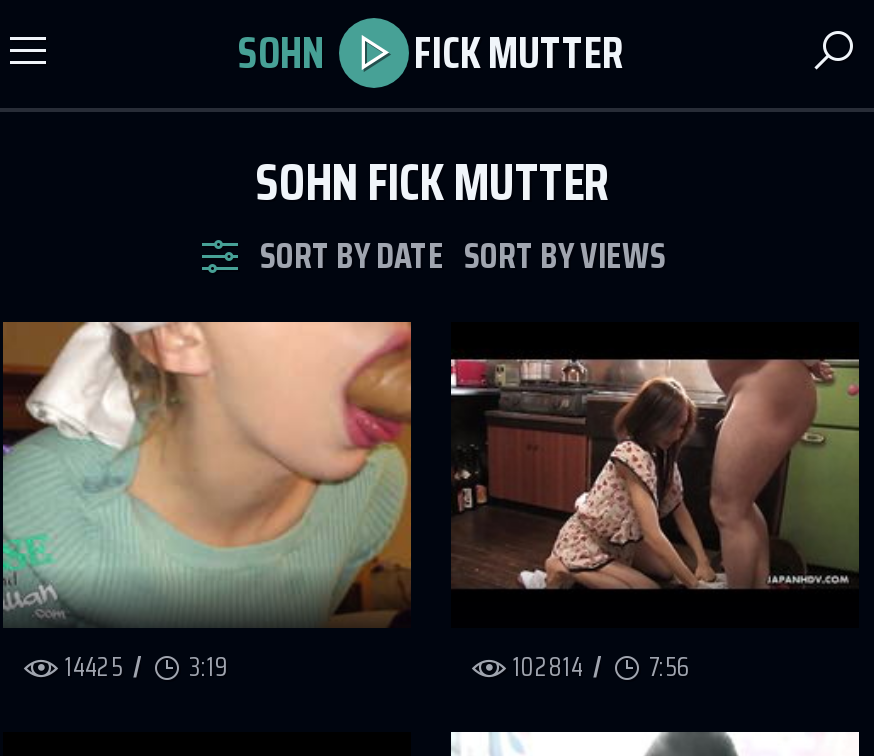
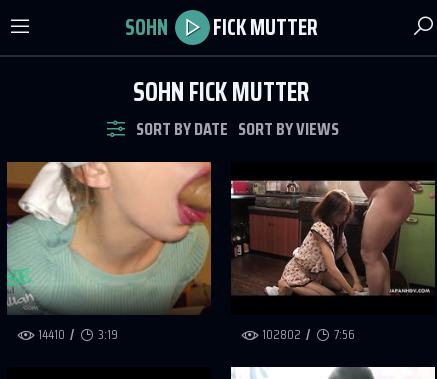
[65,646,229,688] 14425 3:19 -> [38,324,118,345] 14410 3:19
[513,646,691,688] 102814 7:56 -> [262,324,355,345] 102802 7:56

